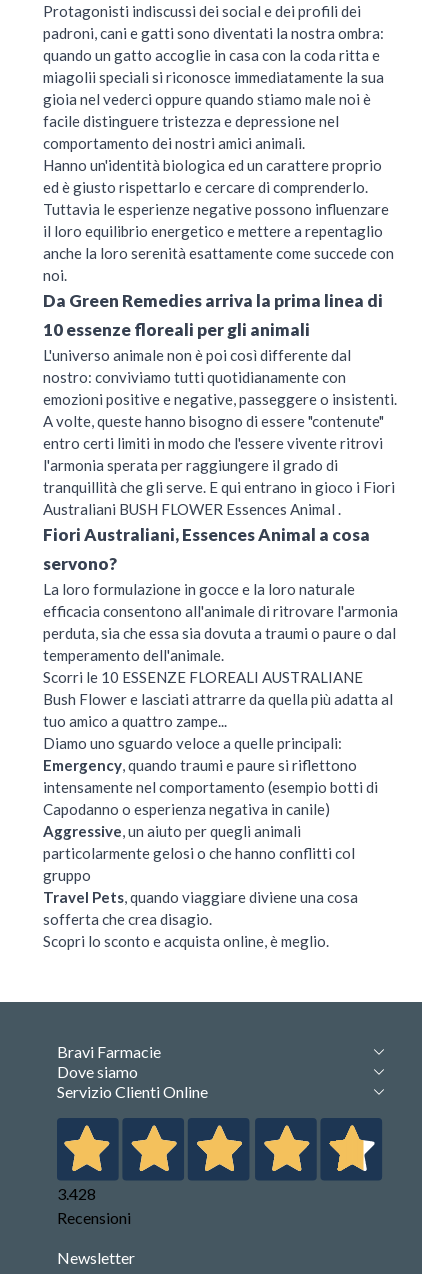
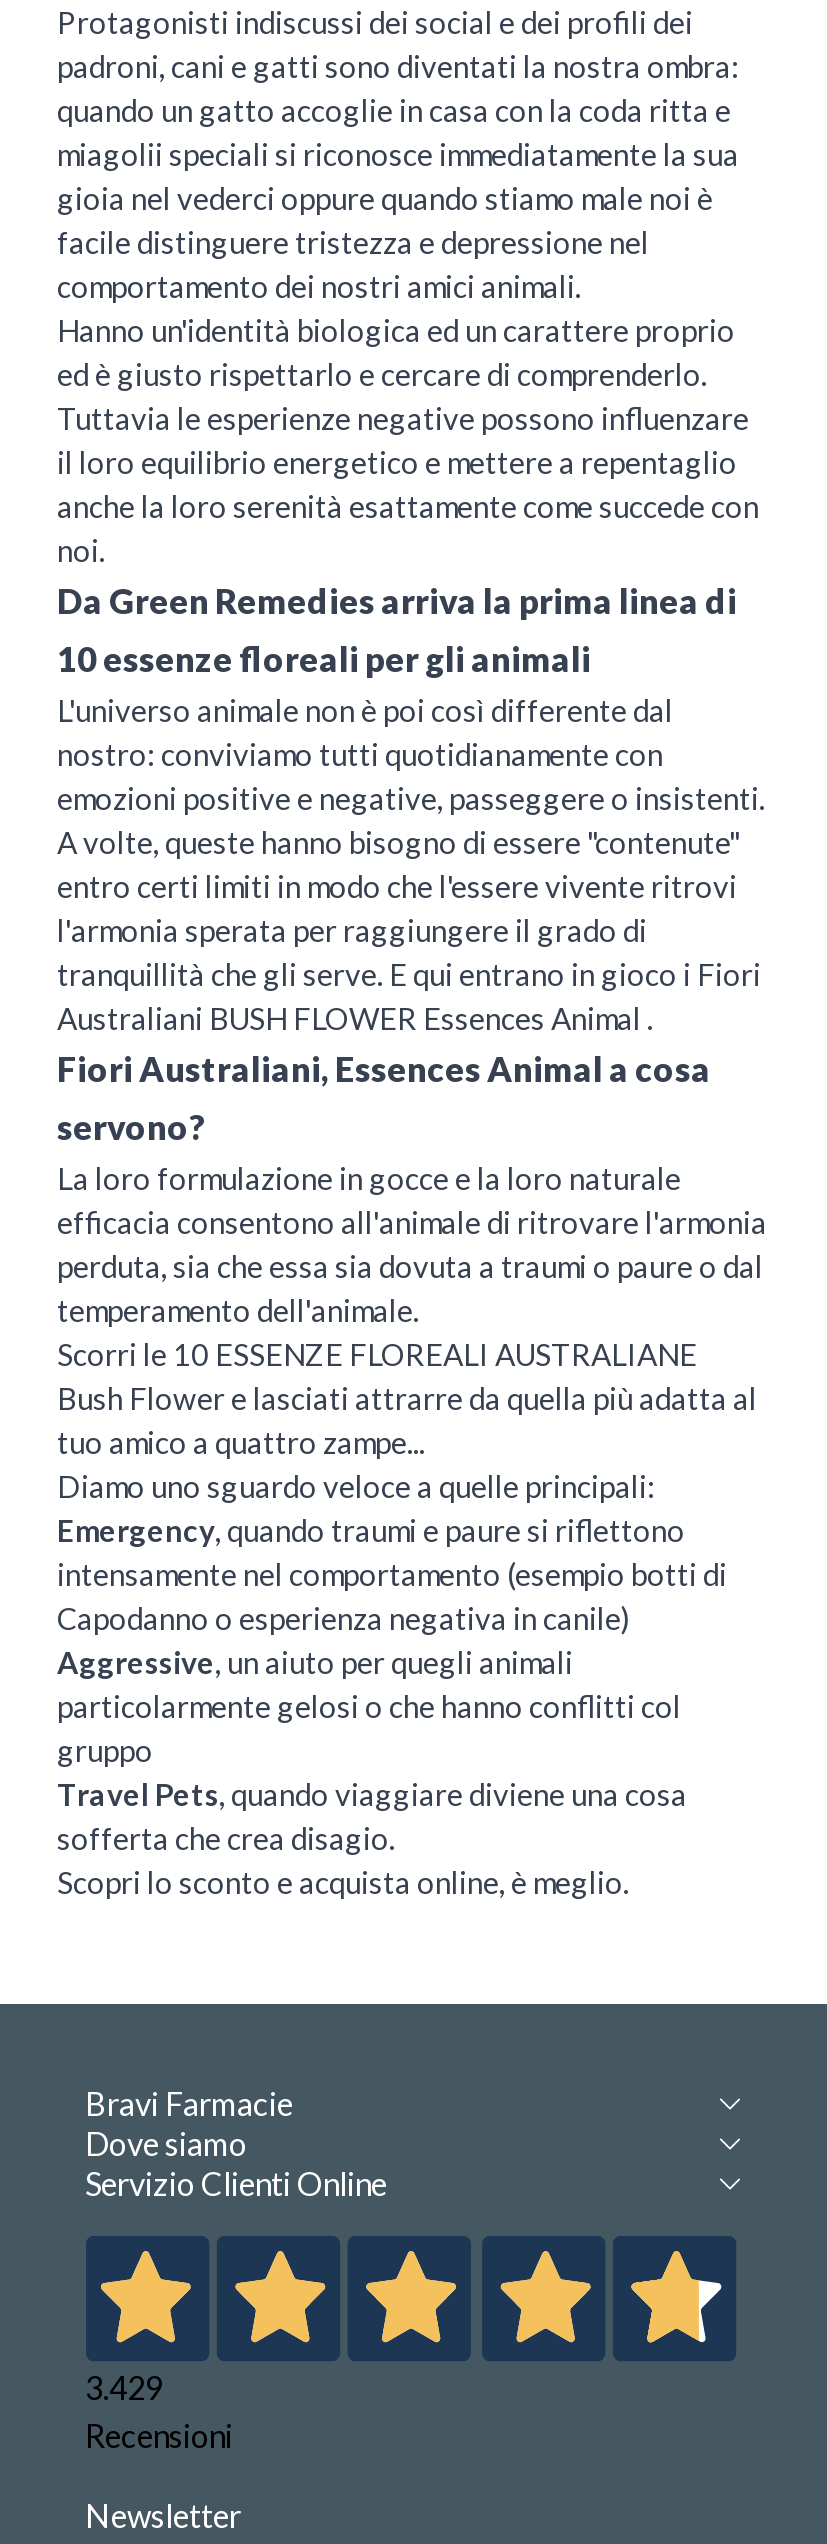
[56,1184,95,1203] 3.428 -> [85,2368,163,2406] 3.429

